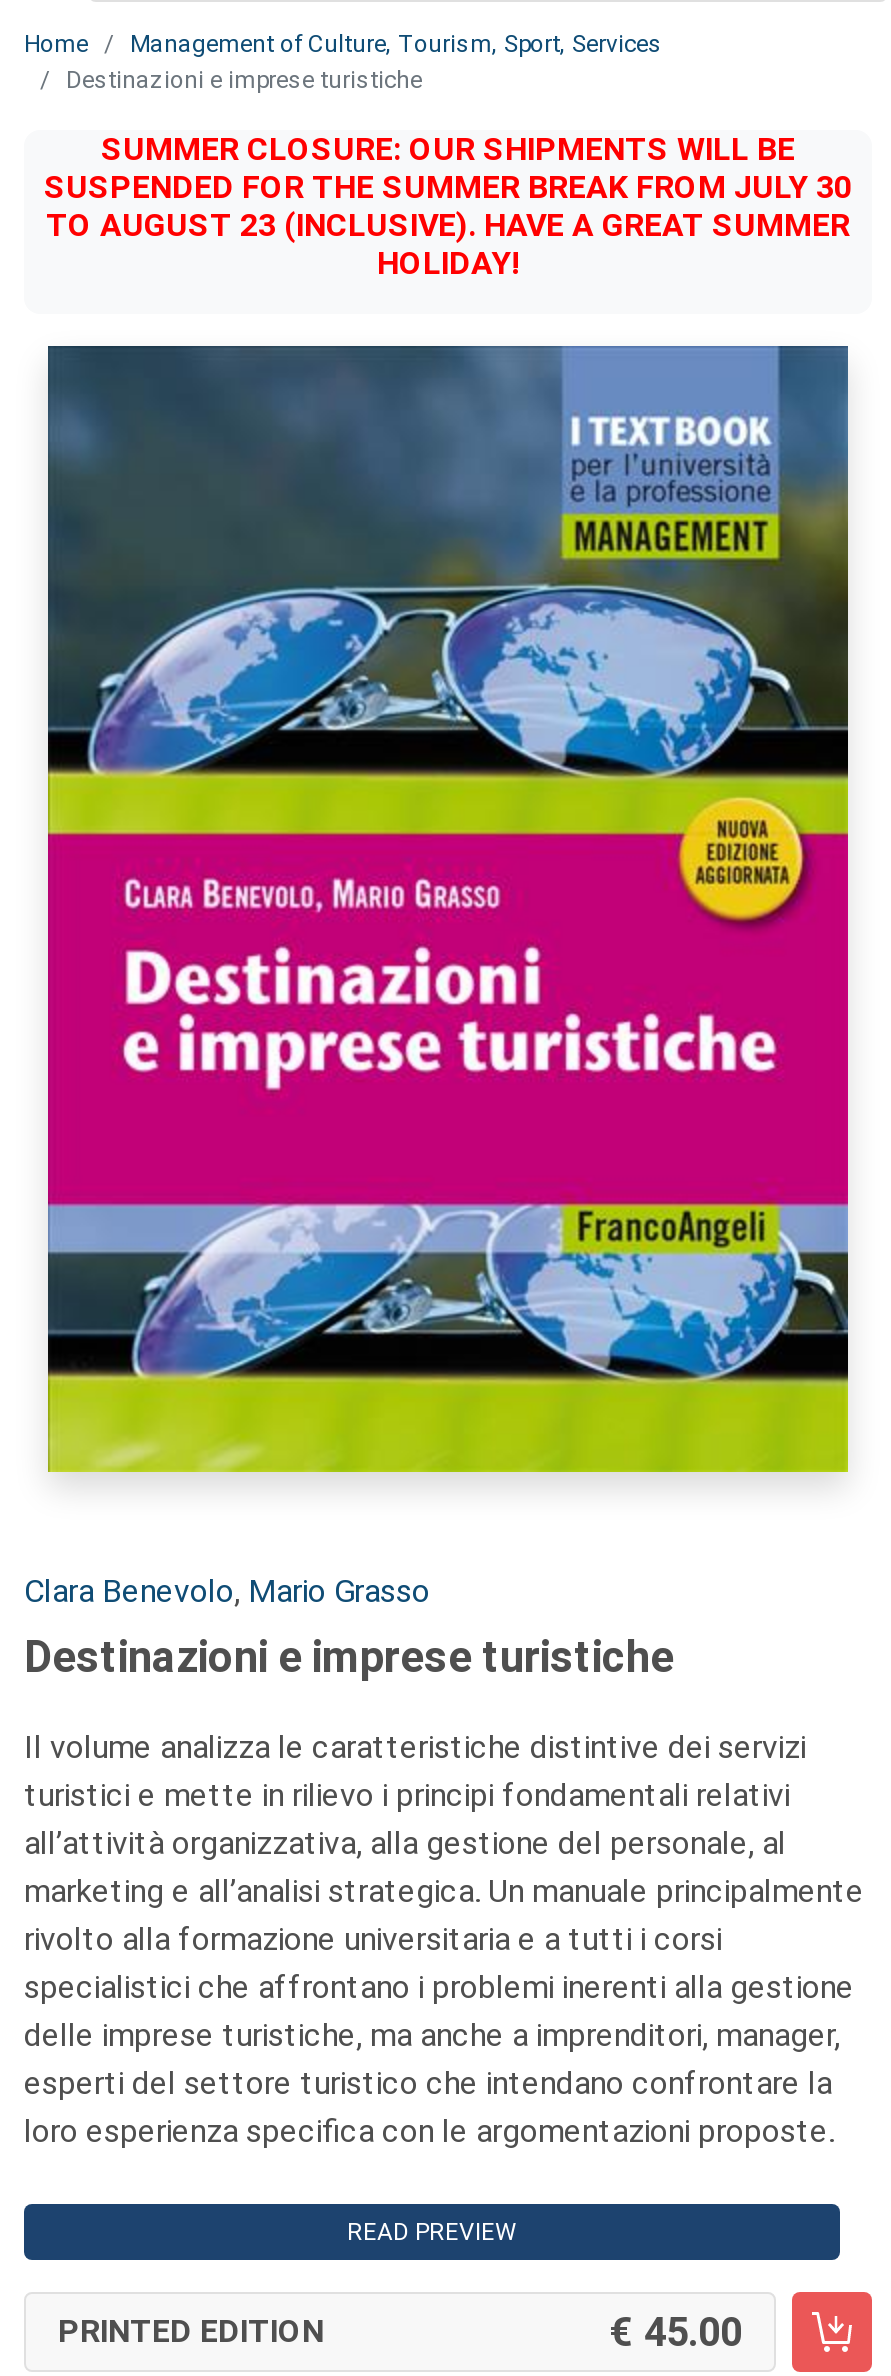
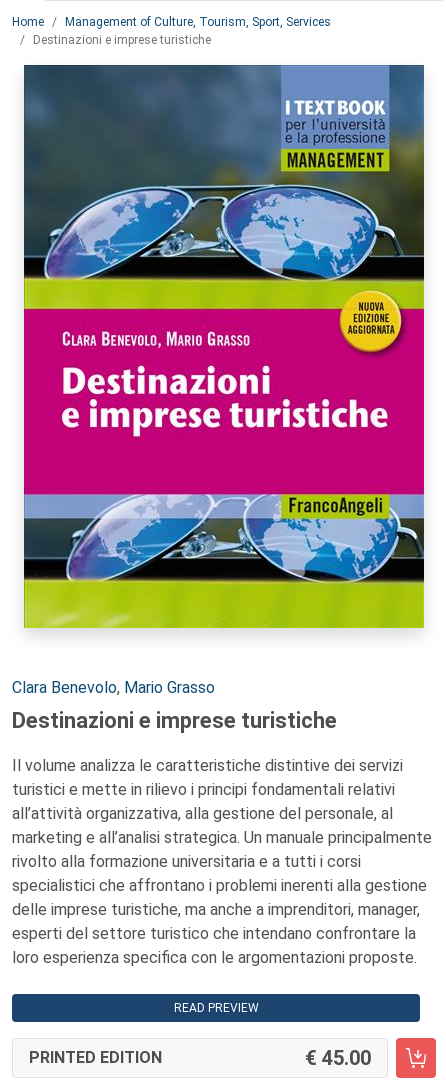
[44,130,852,282] SUMMER CLOSURE: OUR SHIPMENTS WILL BE | SUSPENDED FOR THE SUMMER BREAK FROM JULY 30 | TO AUGUST 23 (INCLUSIVE). HAVE A GREAT SUMMER | HOLIDAY! -> none

